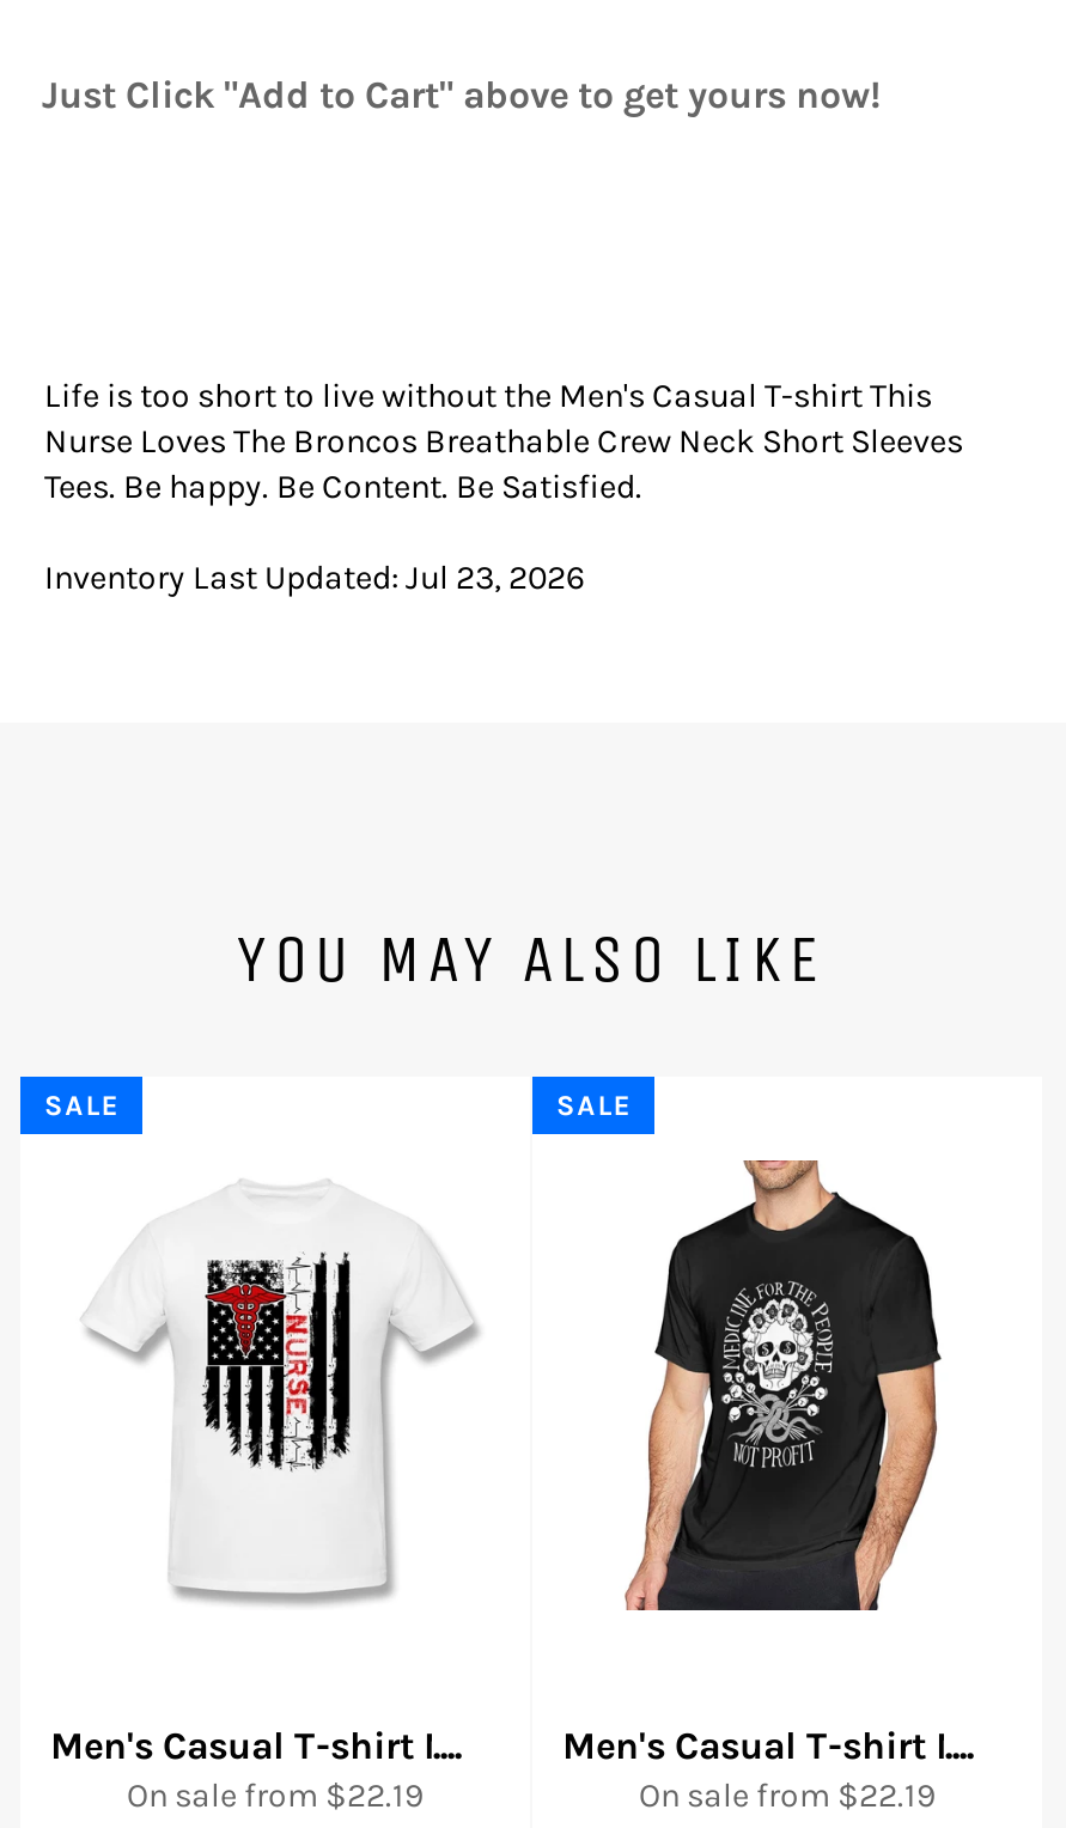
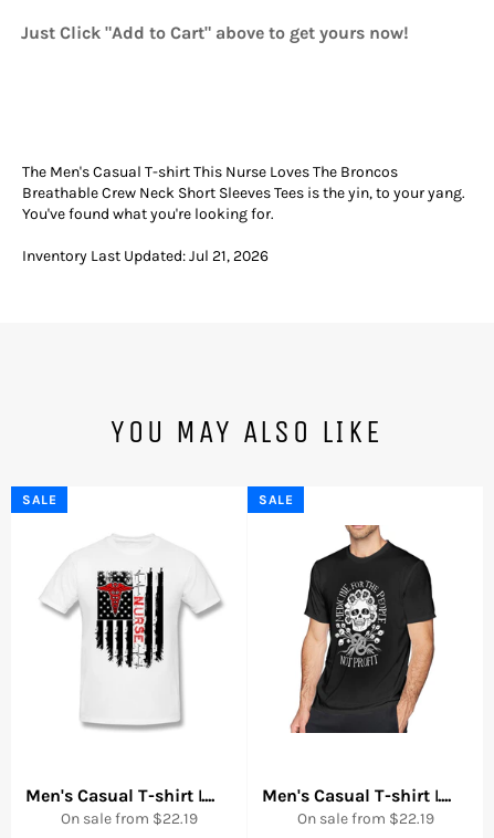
[44,375,963,507] Life is too short to live without the Men's Casual T-shirt This | Nurse Loves The Broncos Breathable Crew Neck Short Sleeves | Tees. Be happy. Be Content. Be Satisfied. -> [22,162,465,223] The Men's Casual T-shirt This Nurse Loves The Broncos | Breathable Crew Neck Short Sleeves Tees is the yin, to your yang. | You've found what you're looking for.
[44,557,585,598] Inventory Last Updated: Jul 23, 2026 -> [22,246,269,265] Inventory Last Updated: Jul 21, 2026

